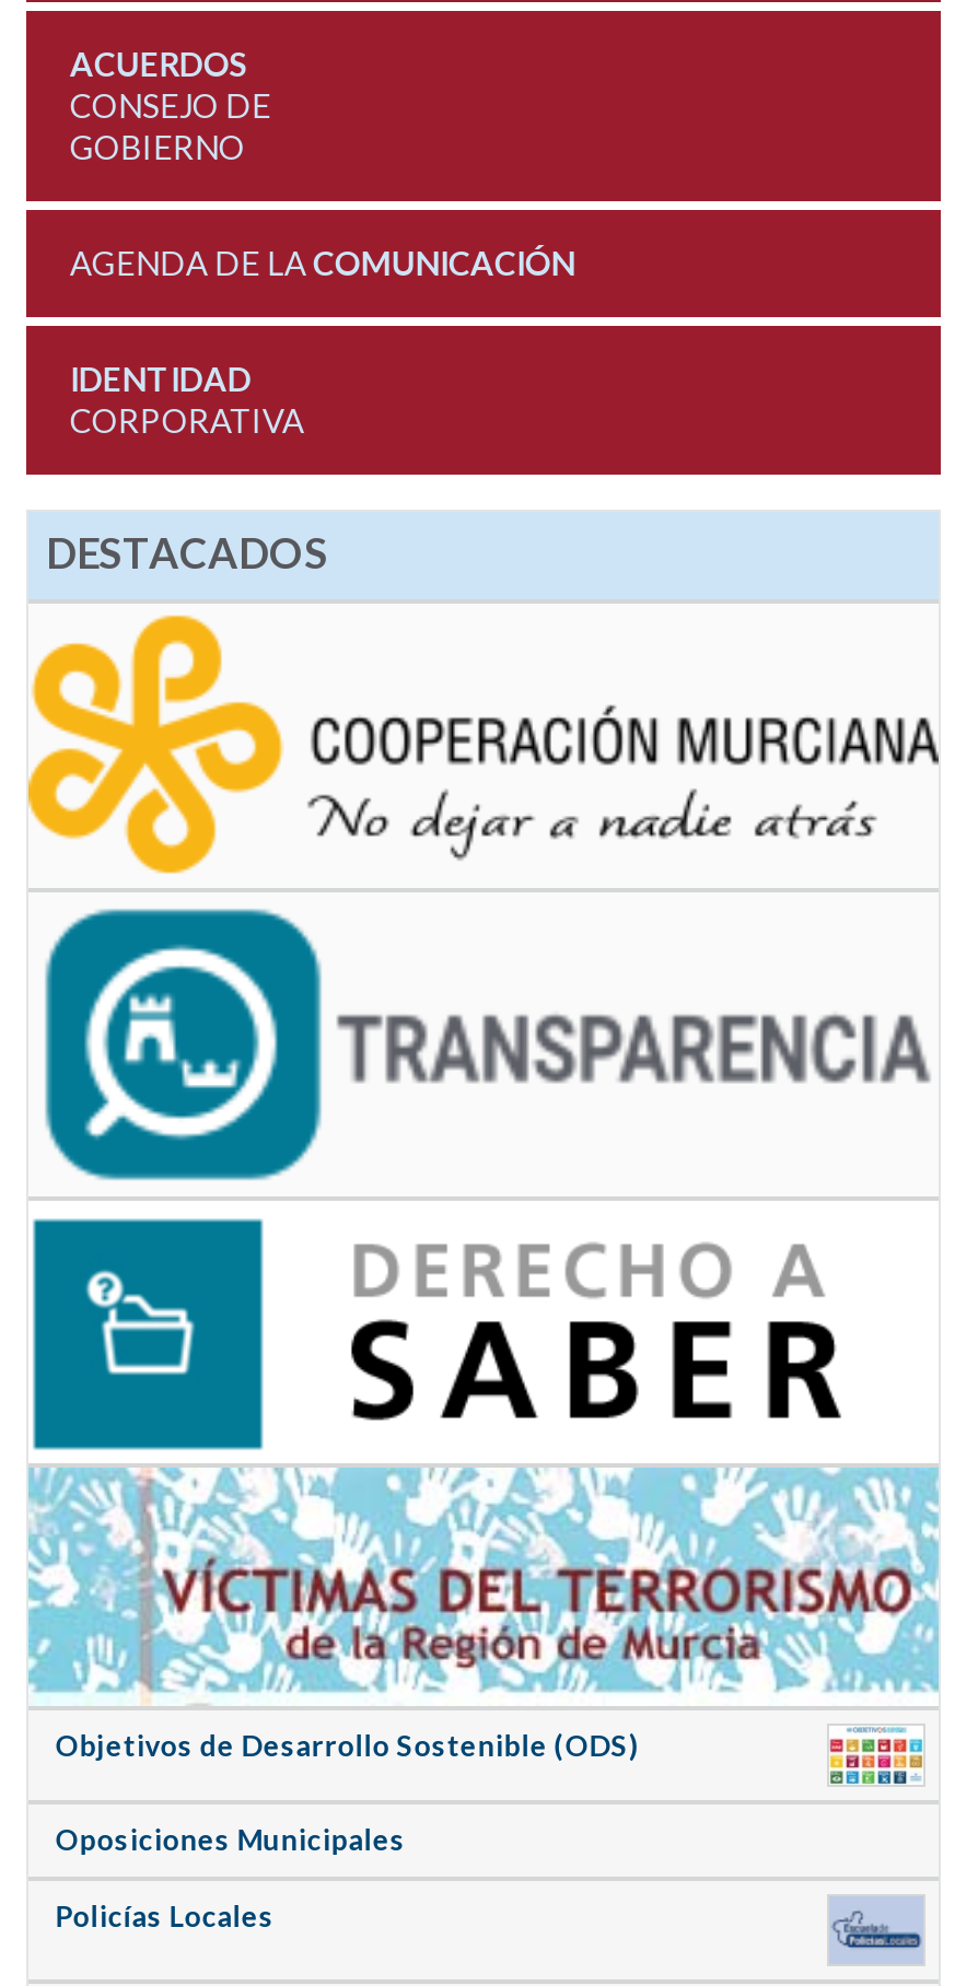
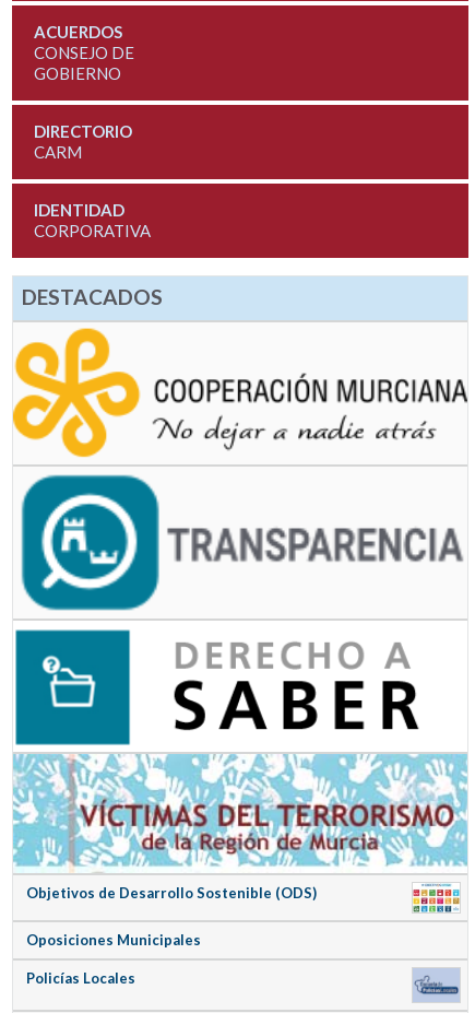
[70,243,575,283] AGENDA DE LA COMUNICACIÓN -> [34,122,132,162] DIRECTORIO | CARM

